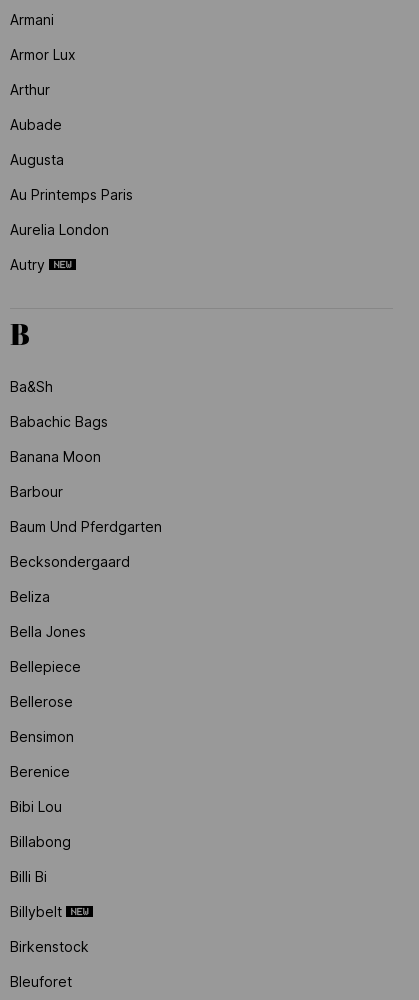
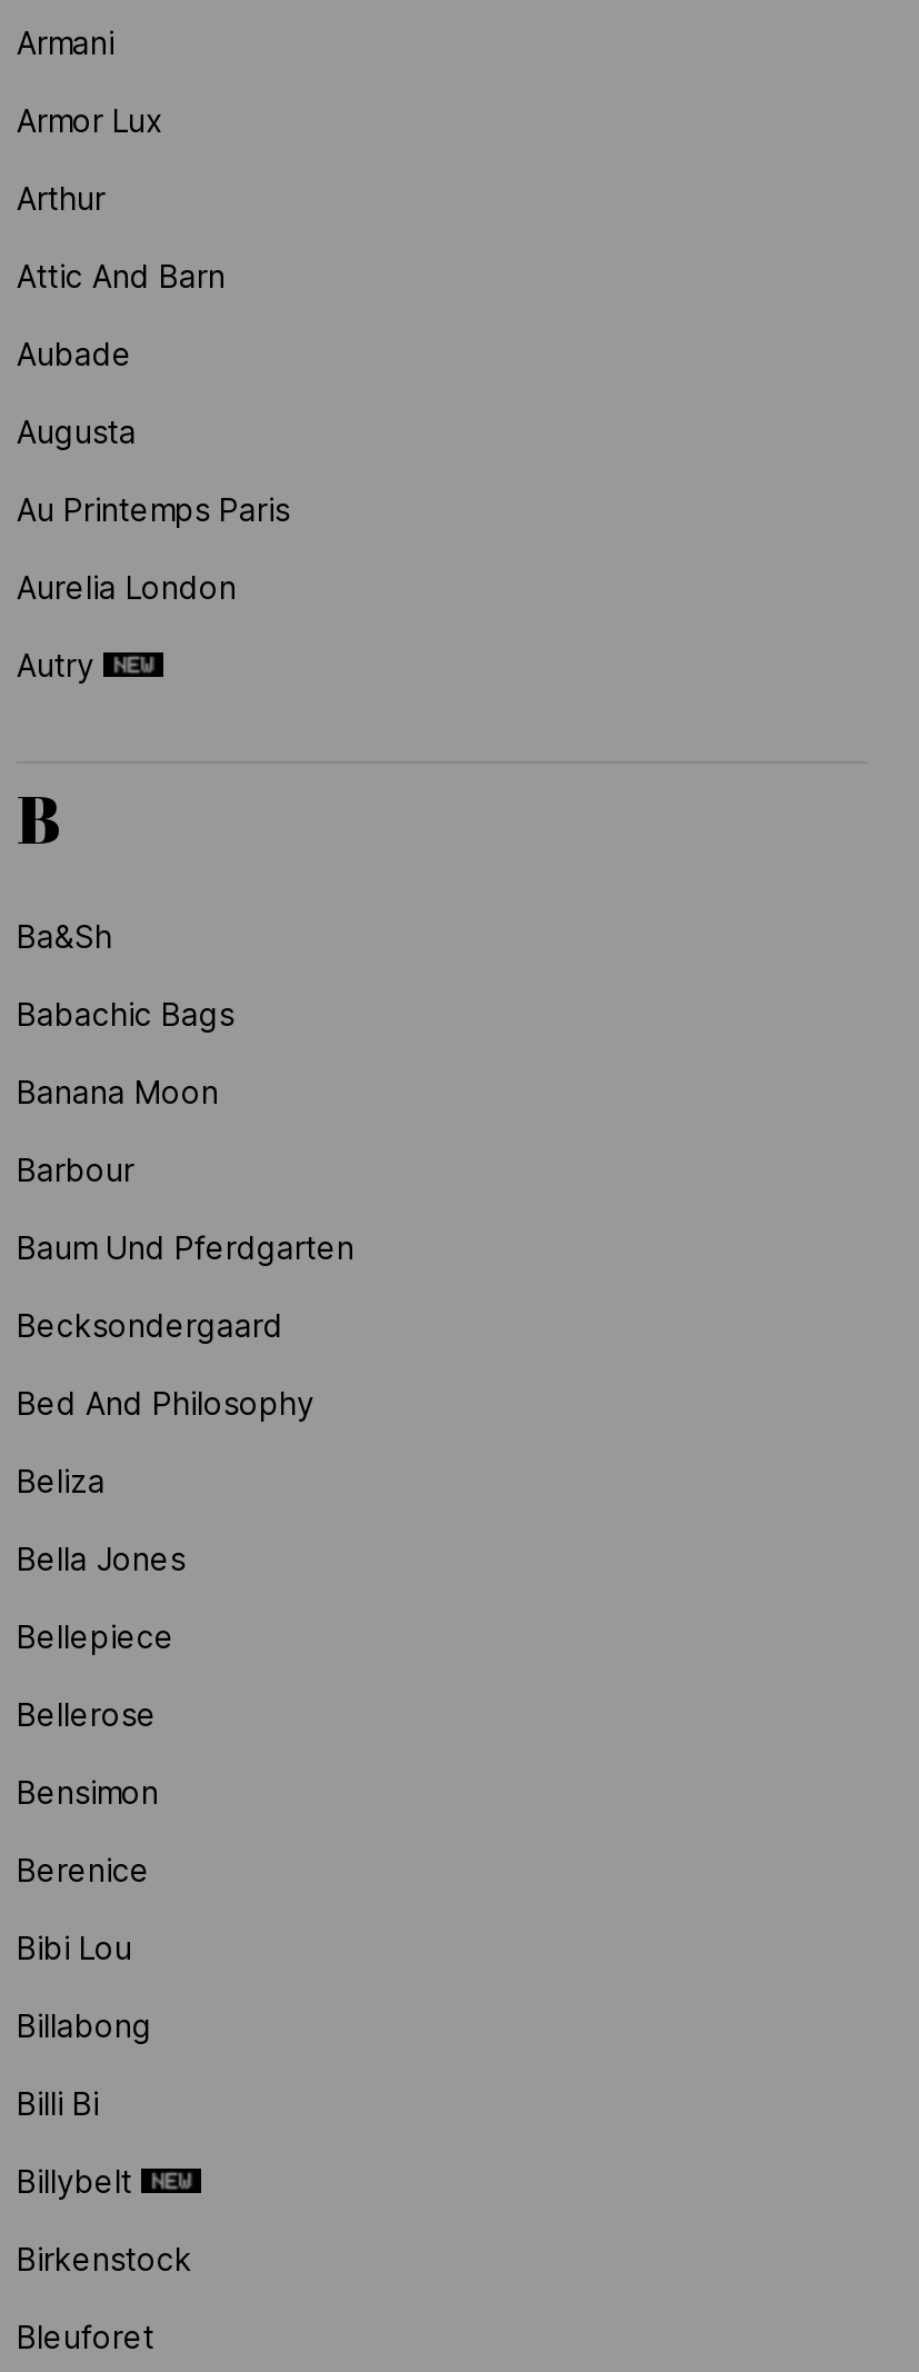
none -> [17,257,226,295] Attic And Barn
none -> [17,1384,314,1422] Bed And Philosophy

